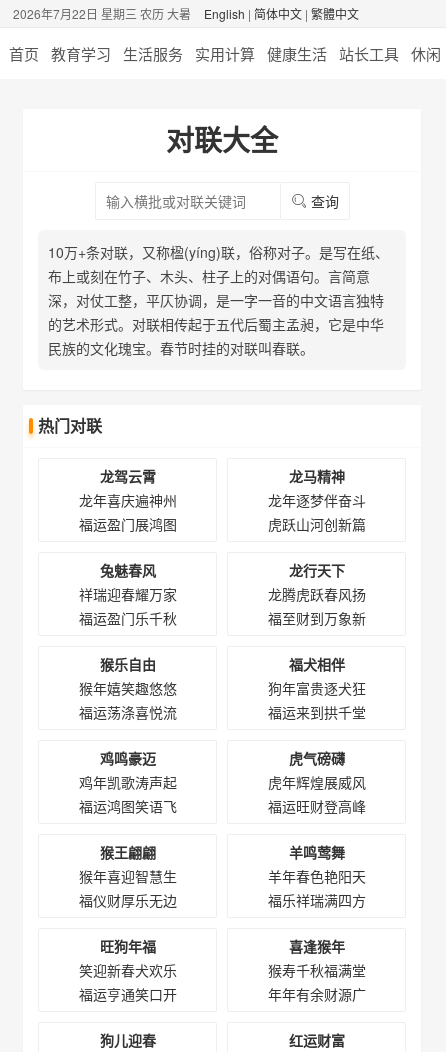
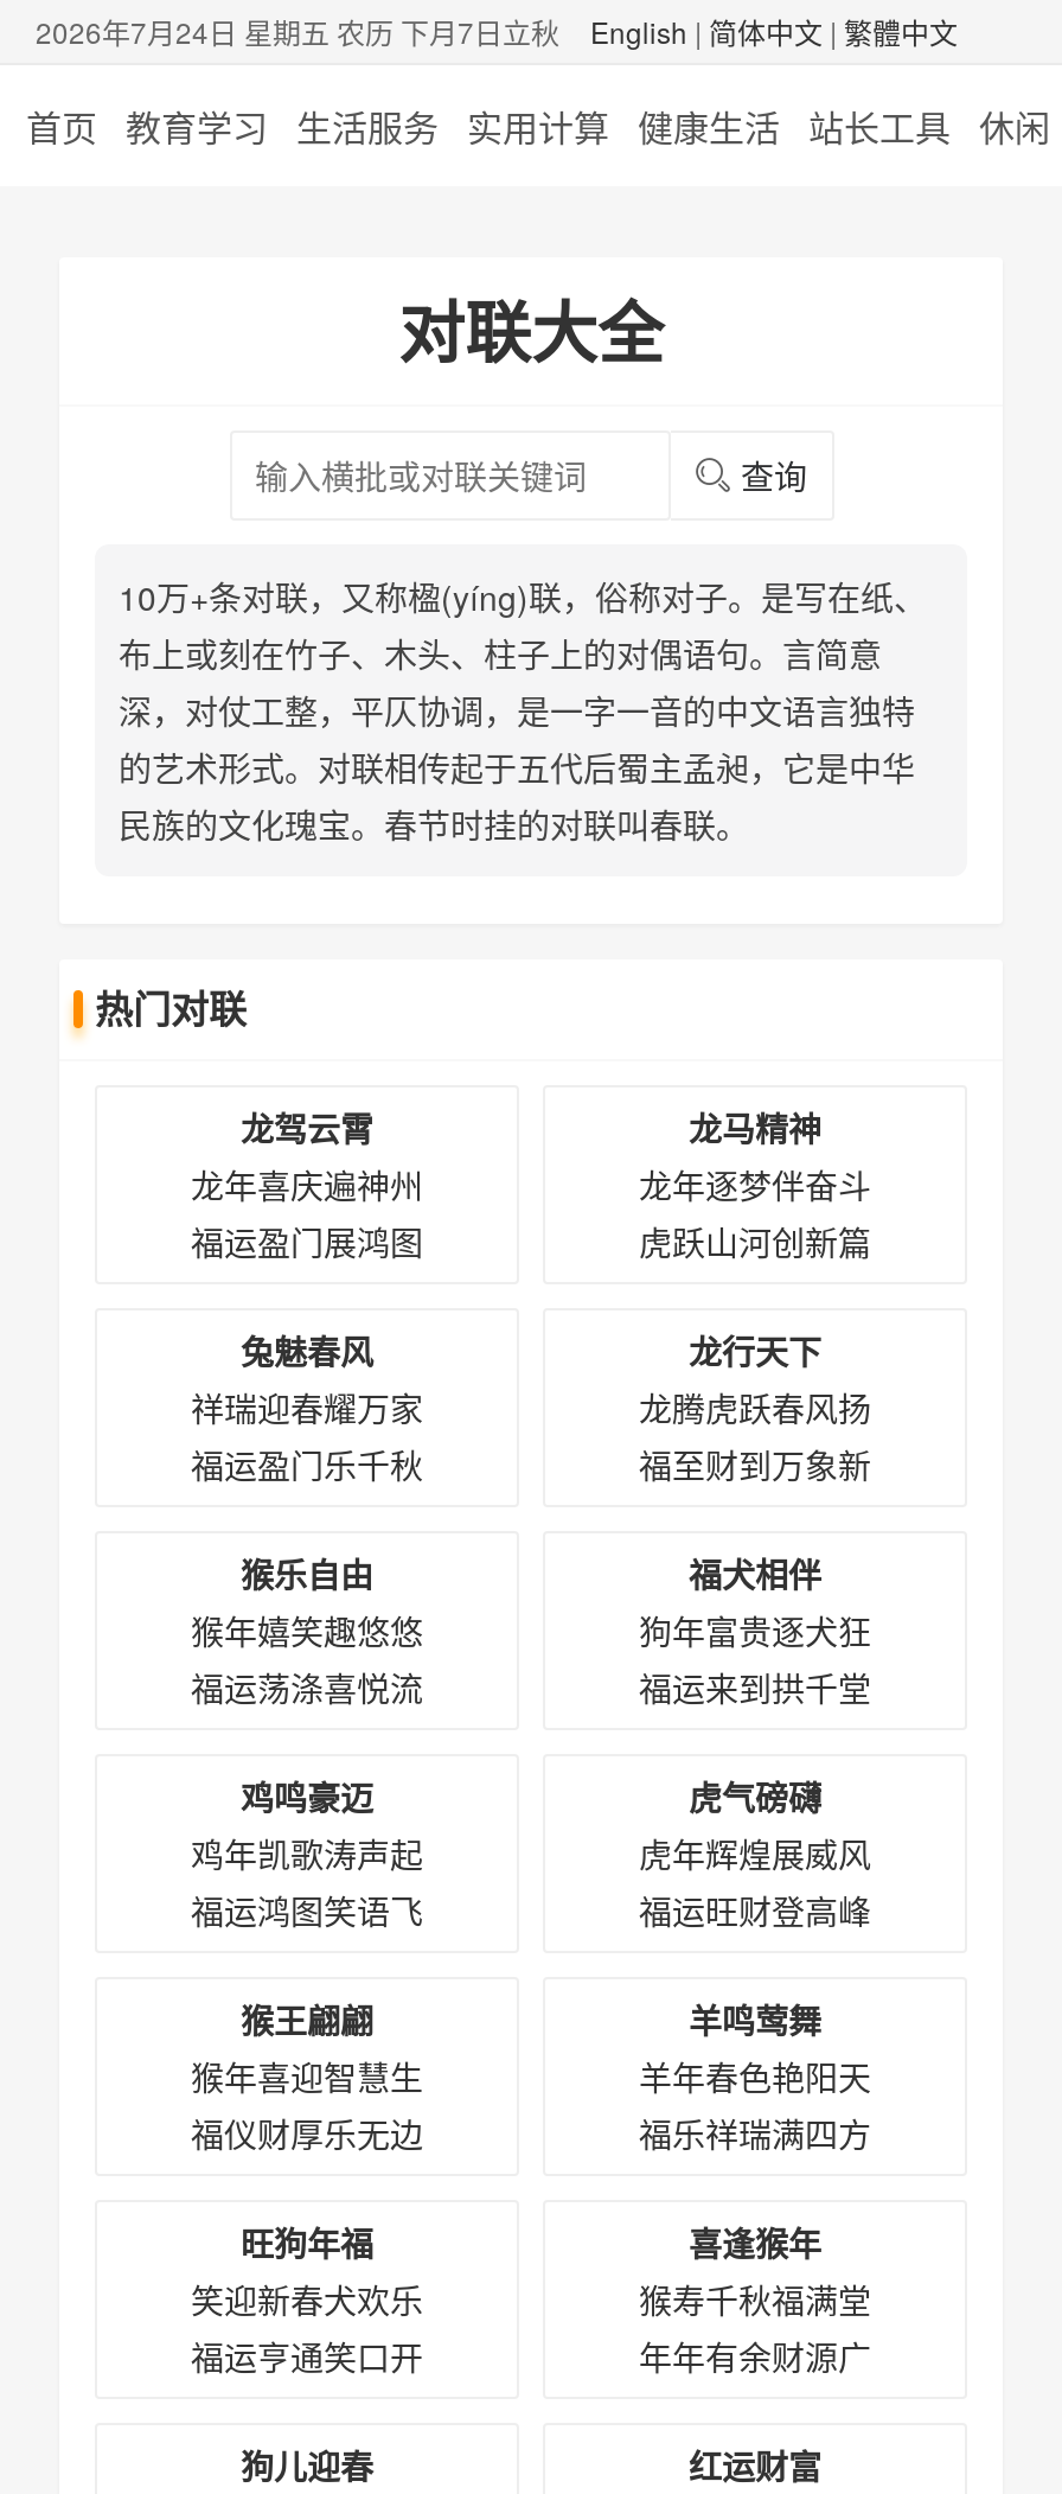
[13,5,191,22] 2026年7月22日 星期三 农历 大暑 -> [36,11,559,51] 2026年7月24日 星期五 农历 下月7日立秋

